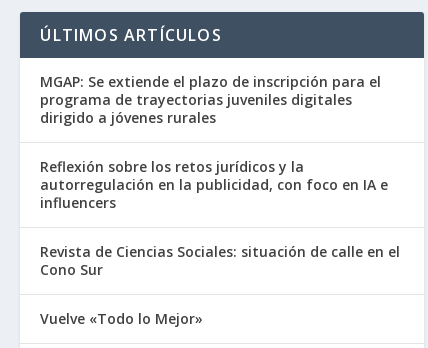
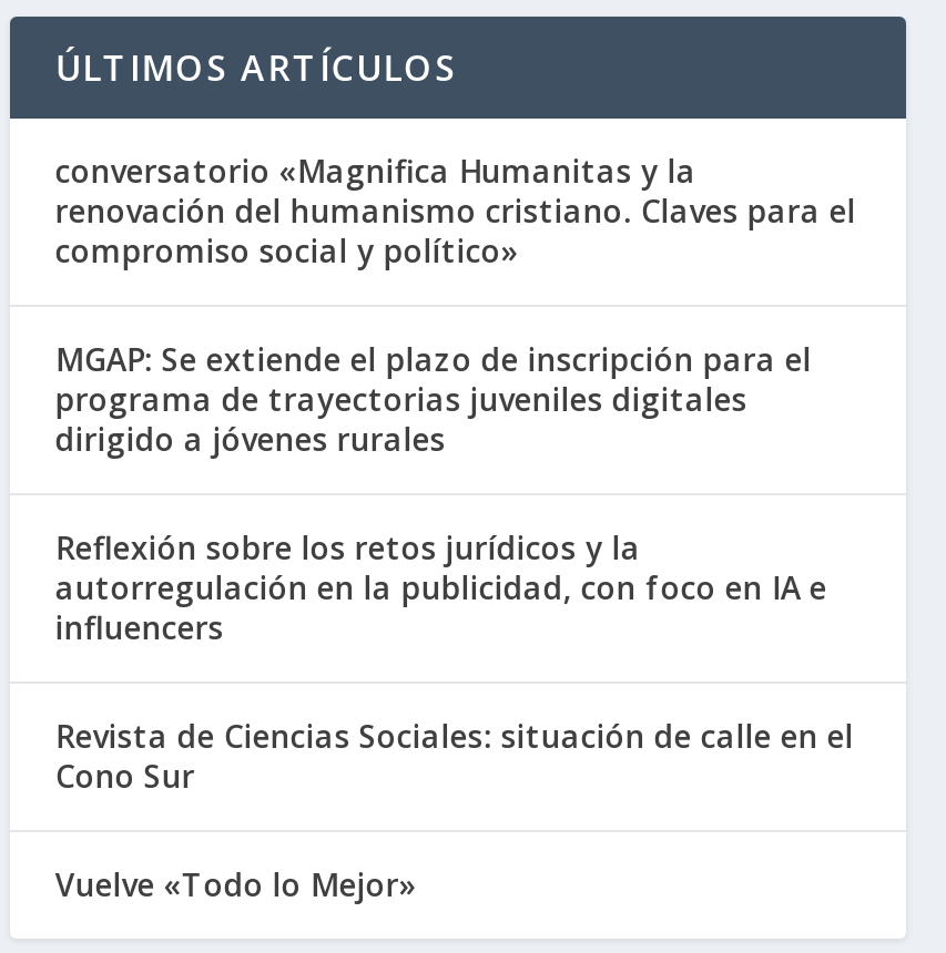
none -> [55,149,856,271] conversatorio «Magnifica Humanitas y la | renovación del humanismo cristiano. Claves para el | compromiso social y político»

